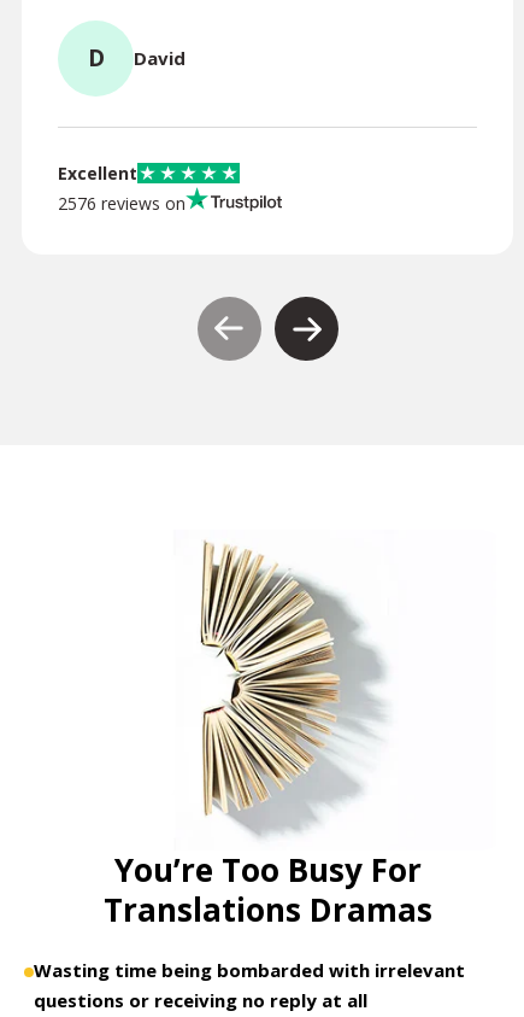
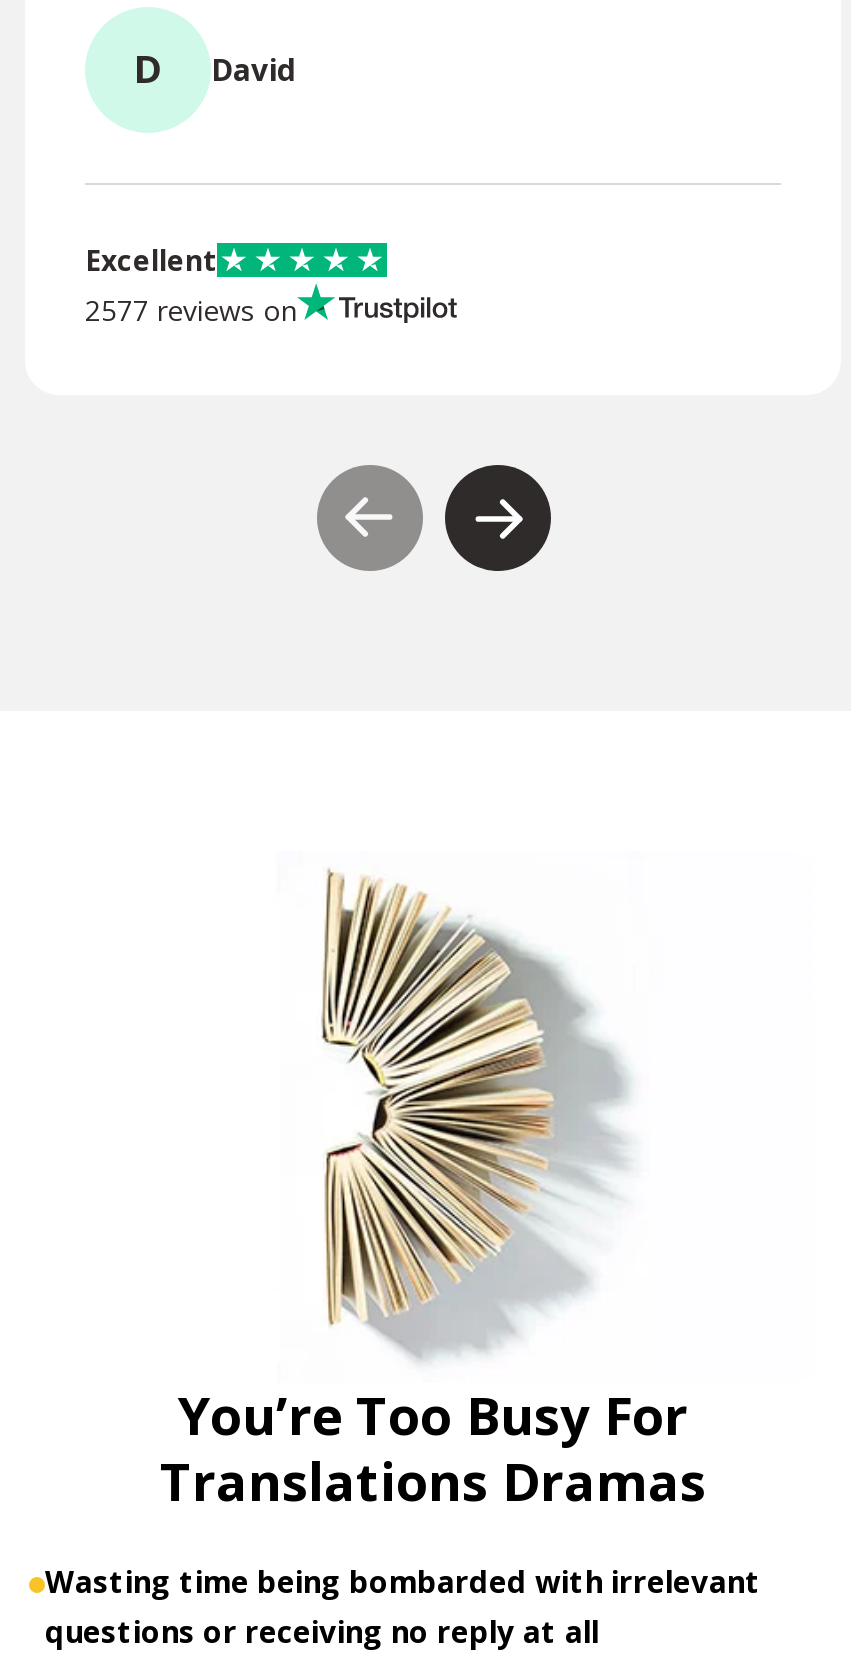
[58,192,186,215] 2576 reviews on -> [85,291,297,329] 2577 reviews on

